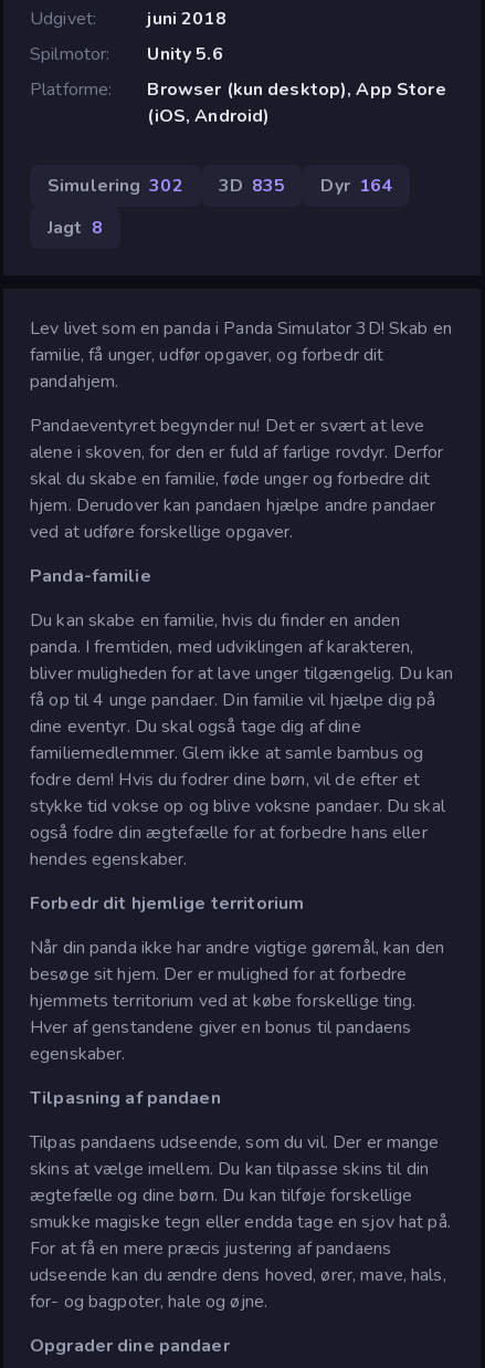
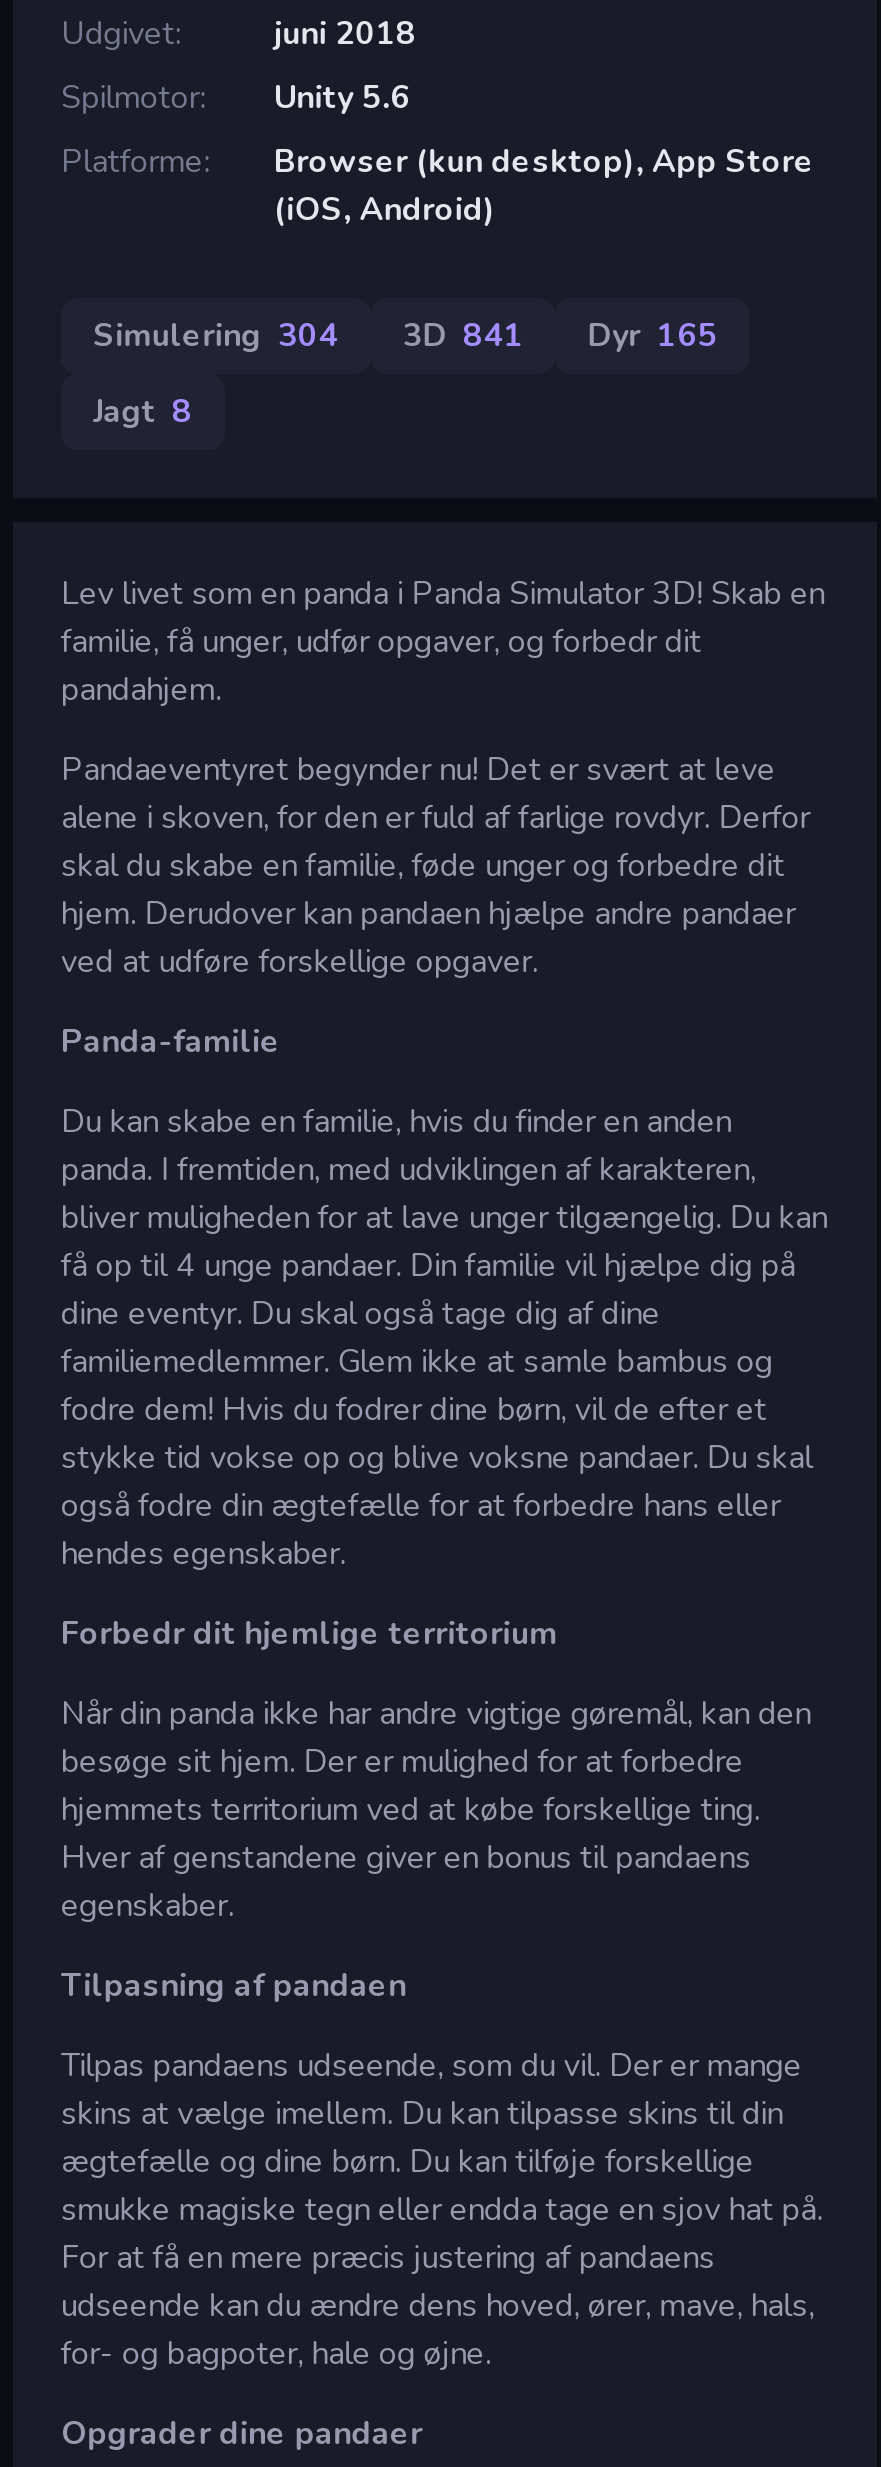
[48,173,183,198] Simulering 302 -> [93,314,338,358] Simulering 304
[218,173,285,198] 3D 835 -> [402,314,524,358] 3D 841
[321,173,392,198] Dyr 164 -> [588,314,717,358] Dyr 165

